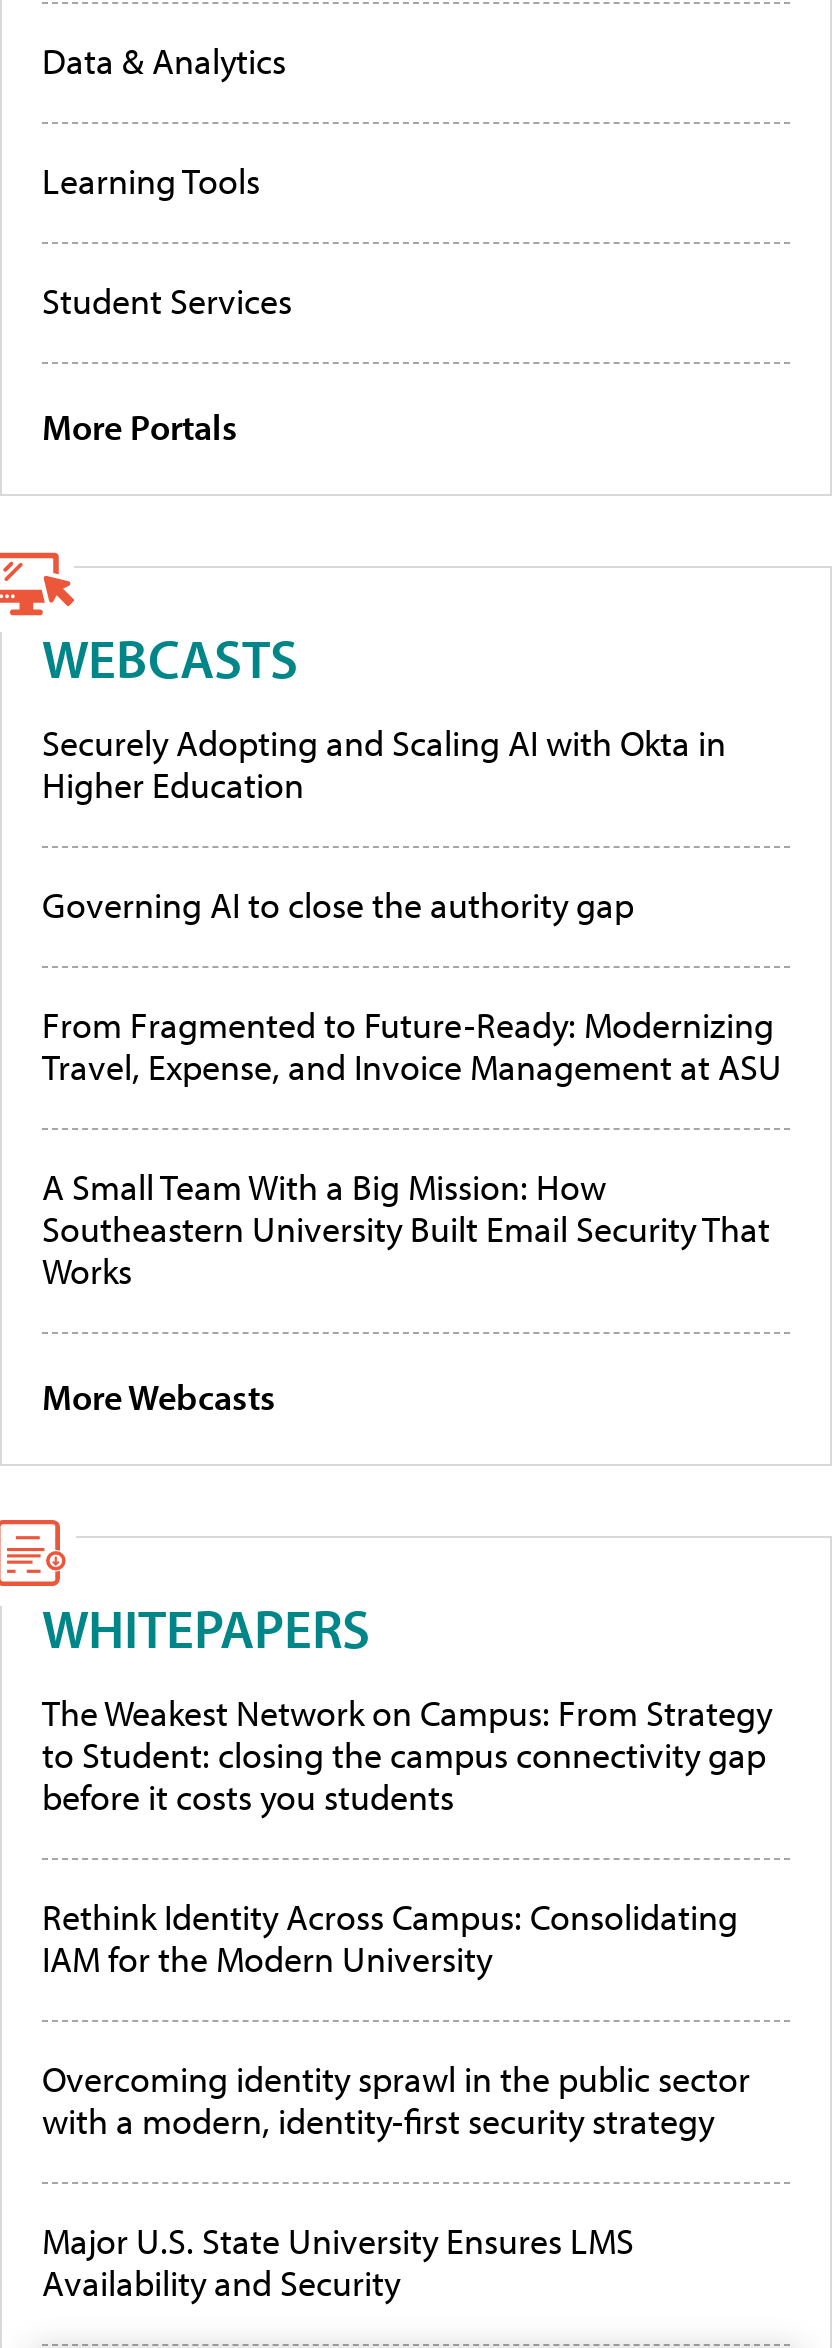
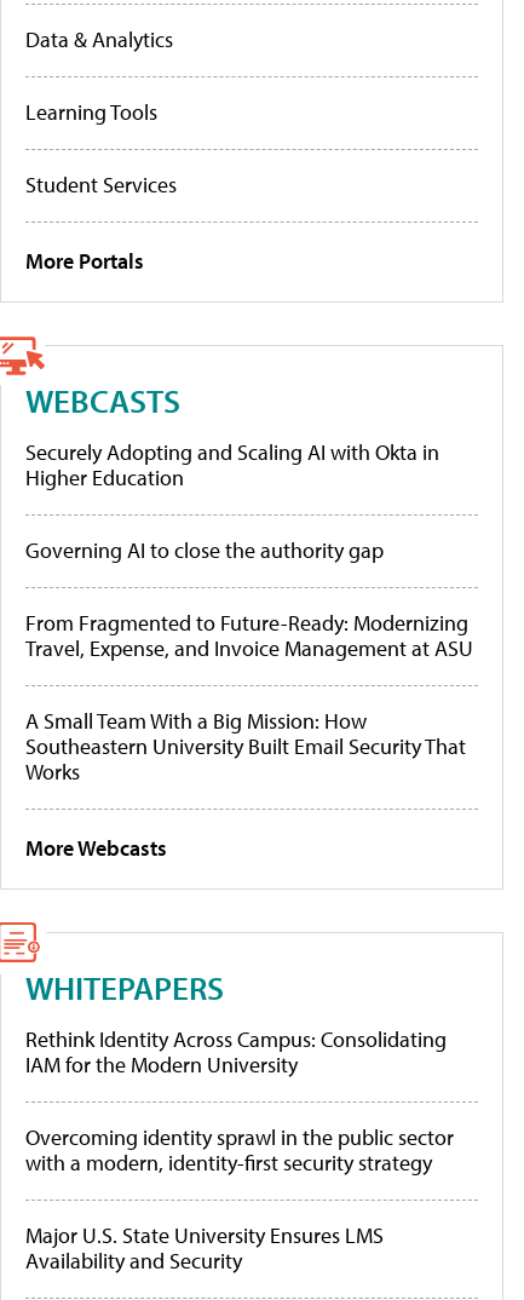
[42,1689,772,1819] The Weakest Network on Campus: From Strategy | to Student: closing the campus connectivity gap | before it costs you students -> none

